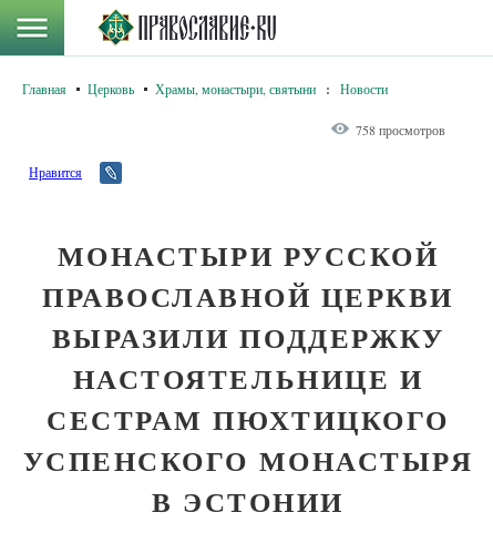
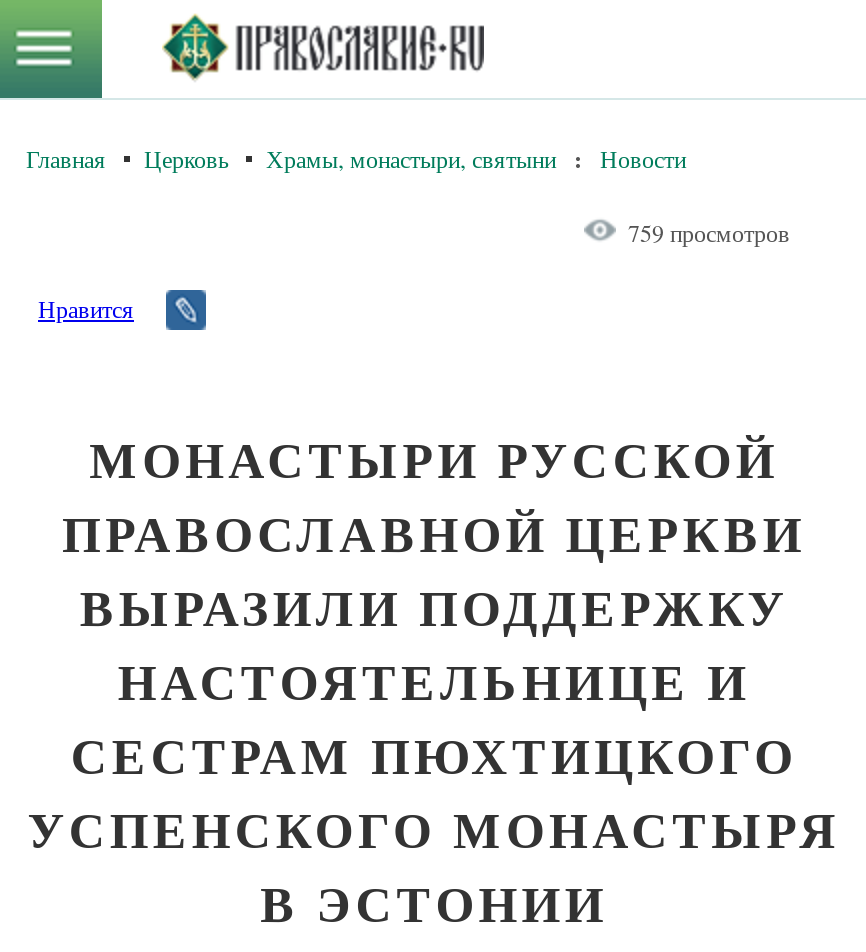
[356,121,445,139] 758 просмотров -> [628,216,790,248] 759 просмотров

